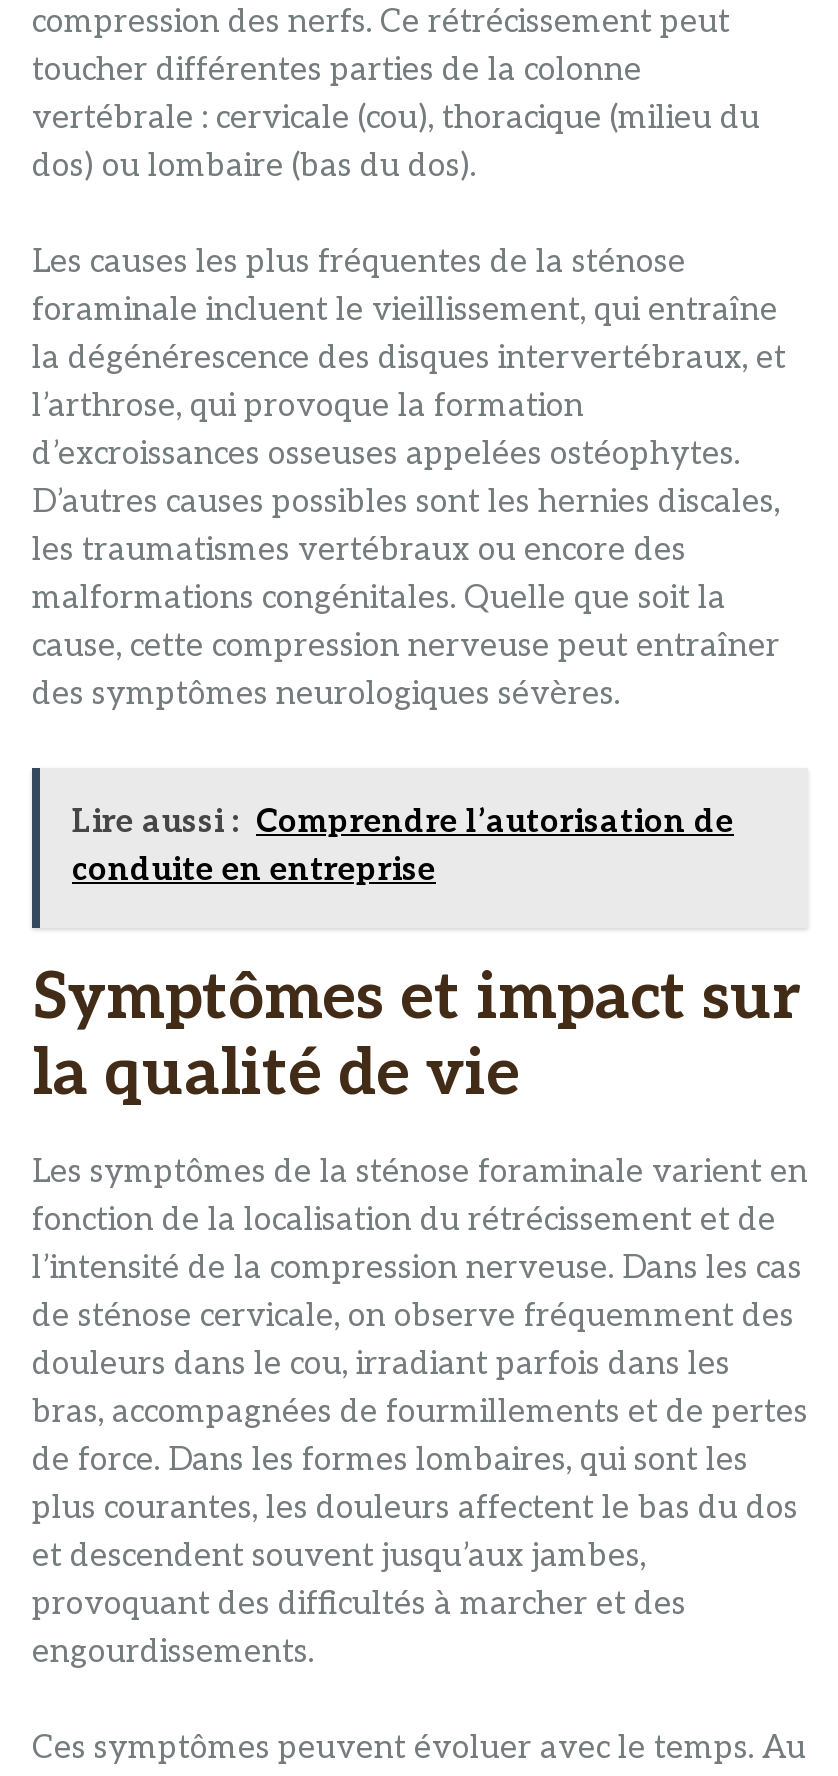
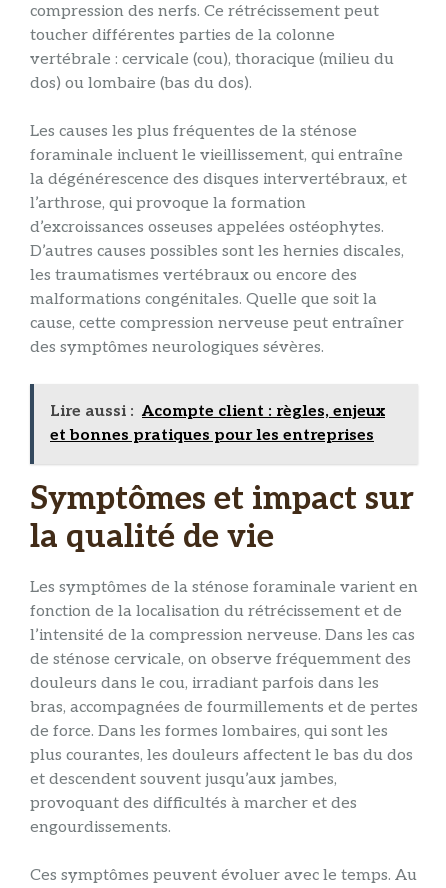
[72,805,734,891] Lire aussi : Comprendre l’autorisation de | conduite en entreprise -> [50,402,385,445] Lire aussi : Acompte client : règles, enjeux | et bonnes pratiques pour les entreprises

